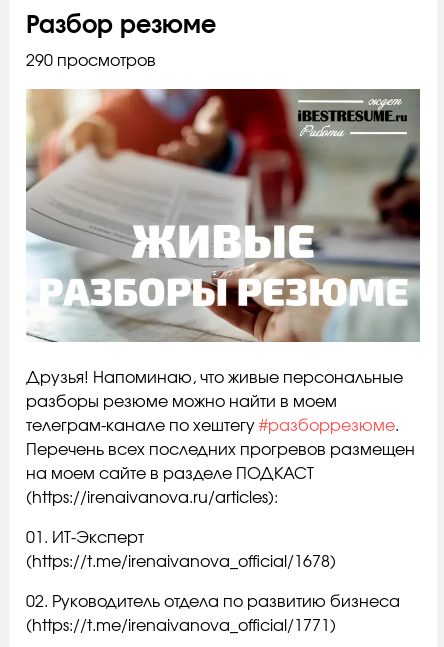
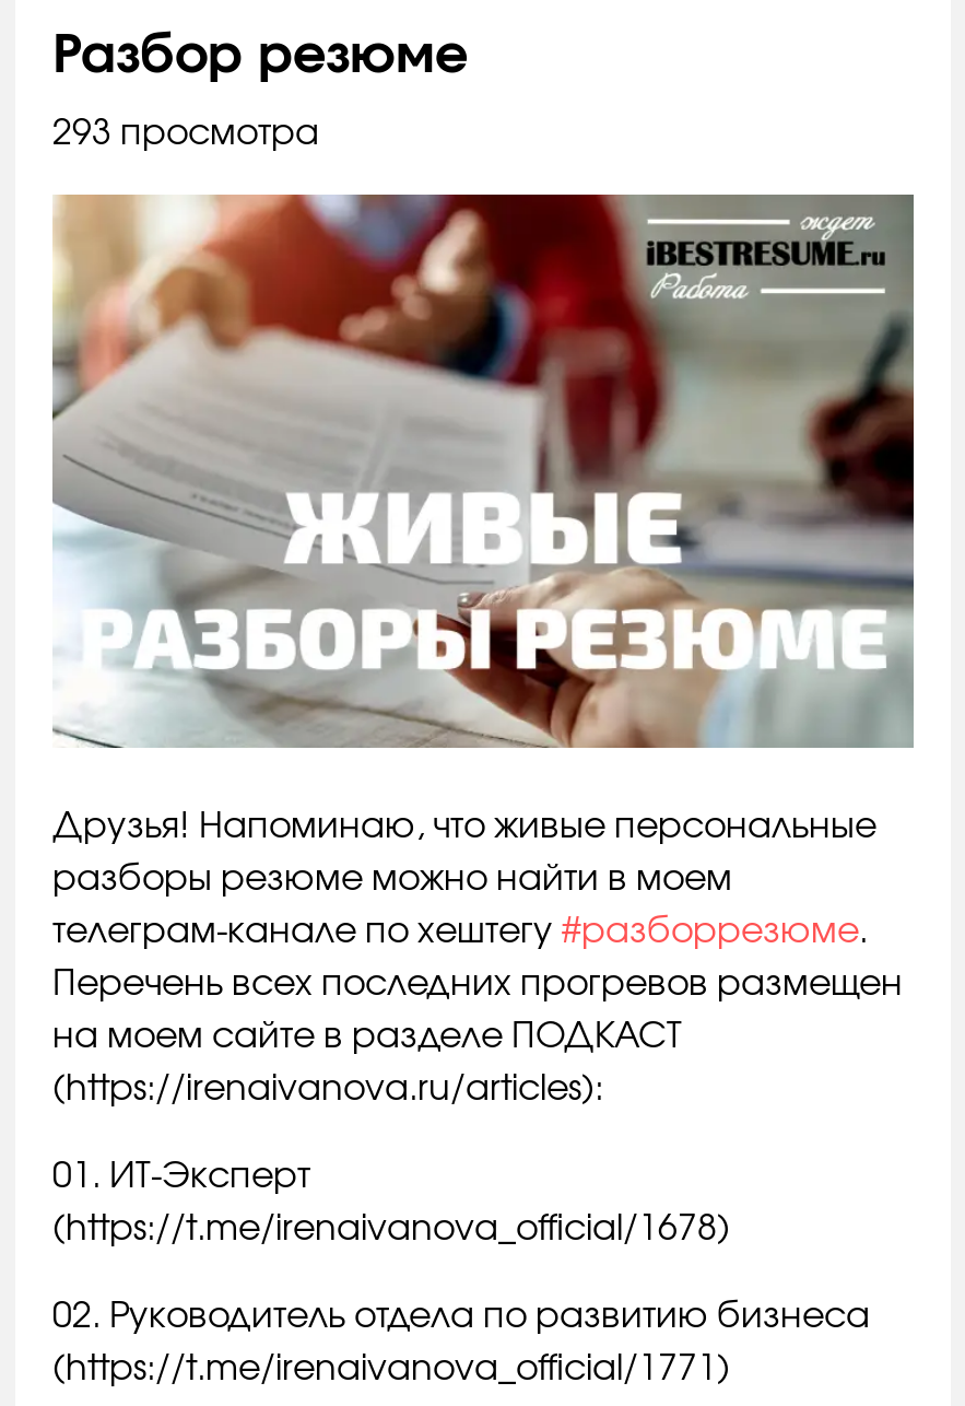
[26,53,156,69] 290 просмотров -> [52,115,319,150] 293 просмотра

